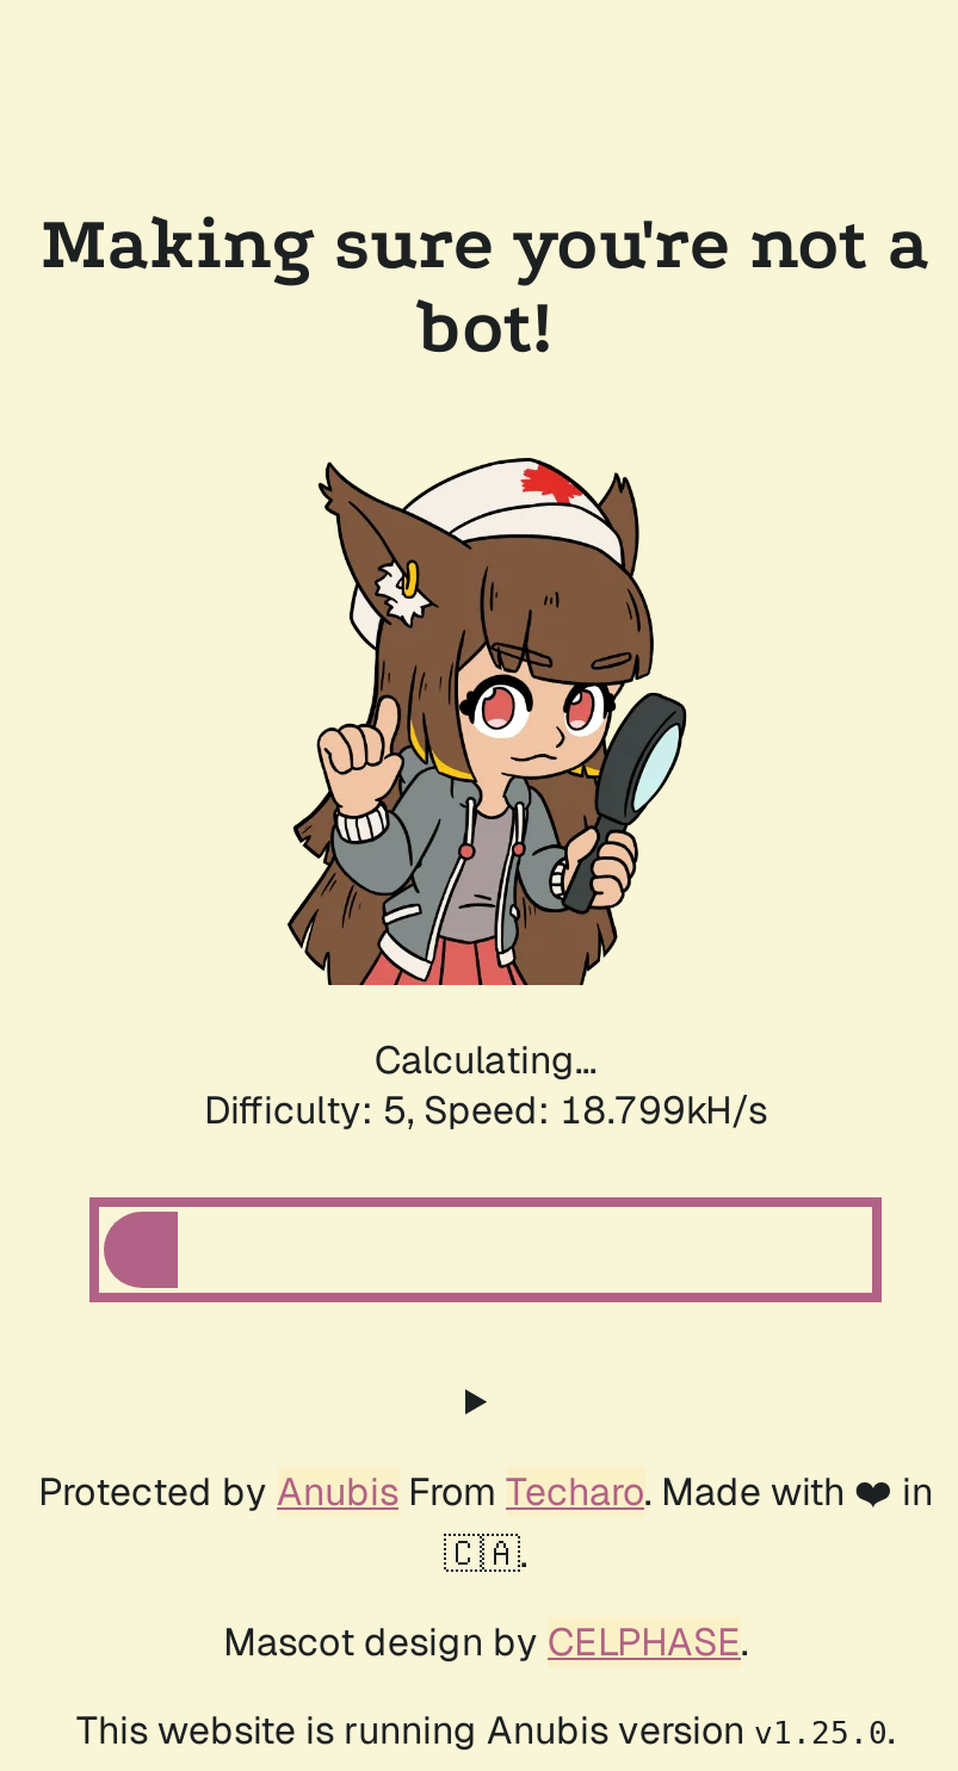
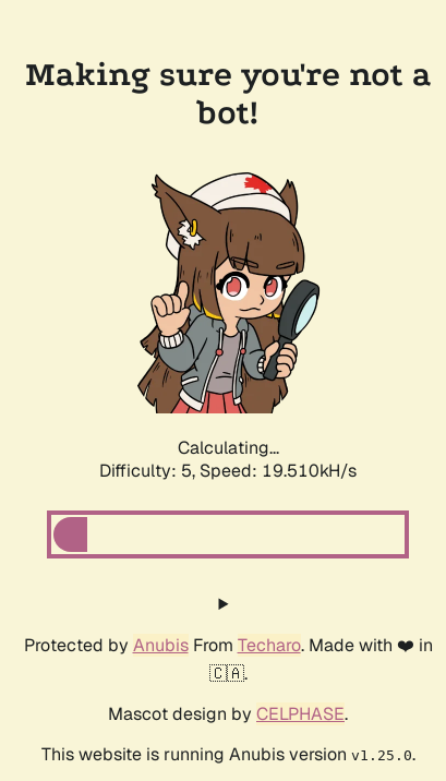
[204,1085,767,1135] Difficulty: 5, Speed: 18.799kH/s -> [99,459,357,482] Difficulty: 5, Speed: 19.510kH/s

